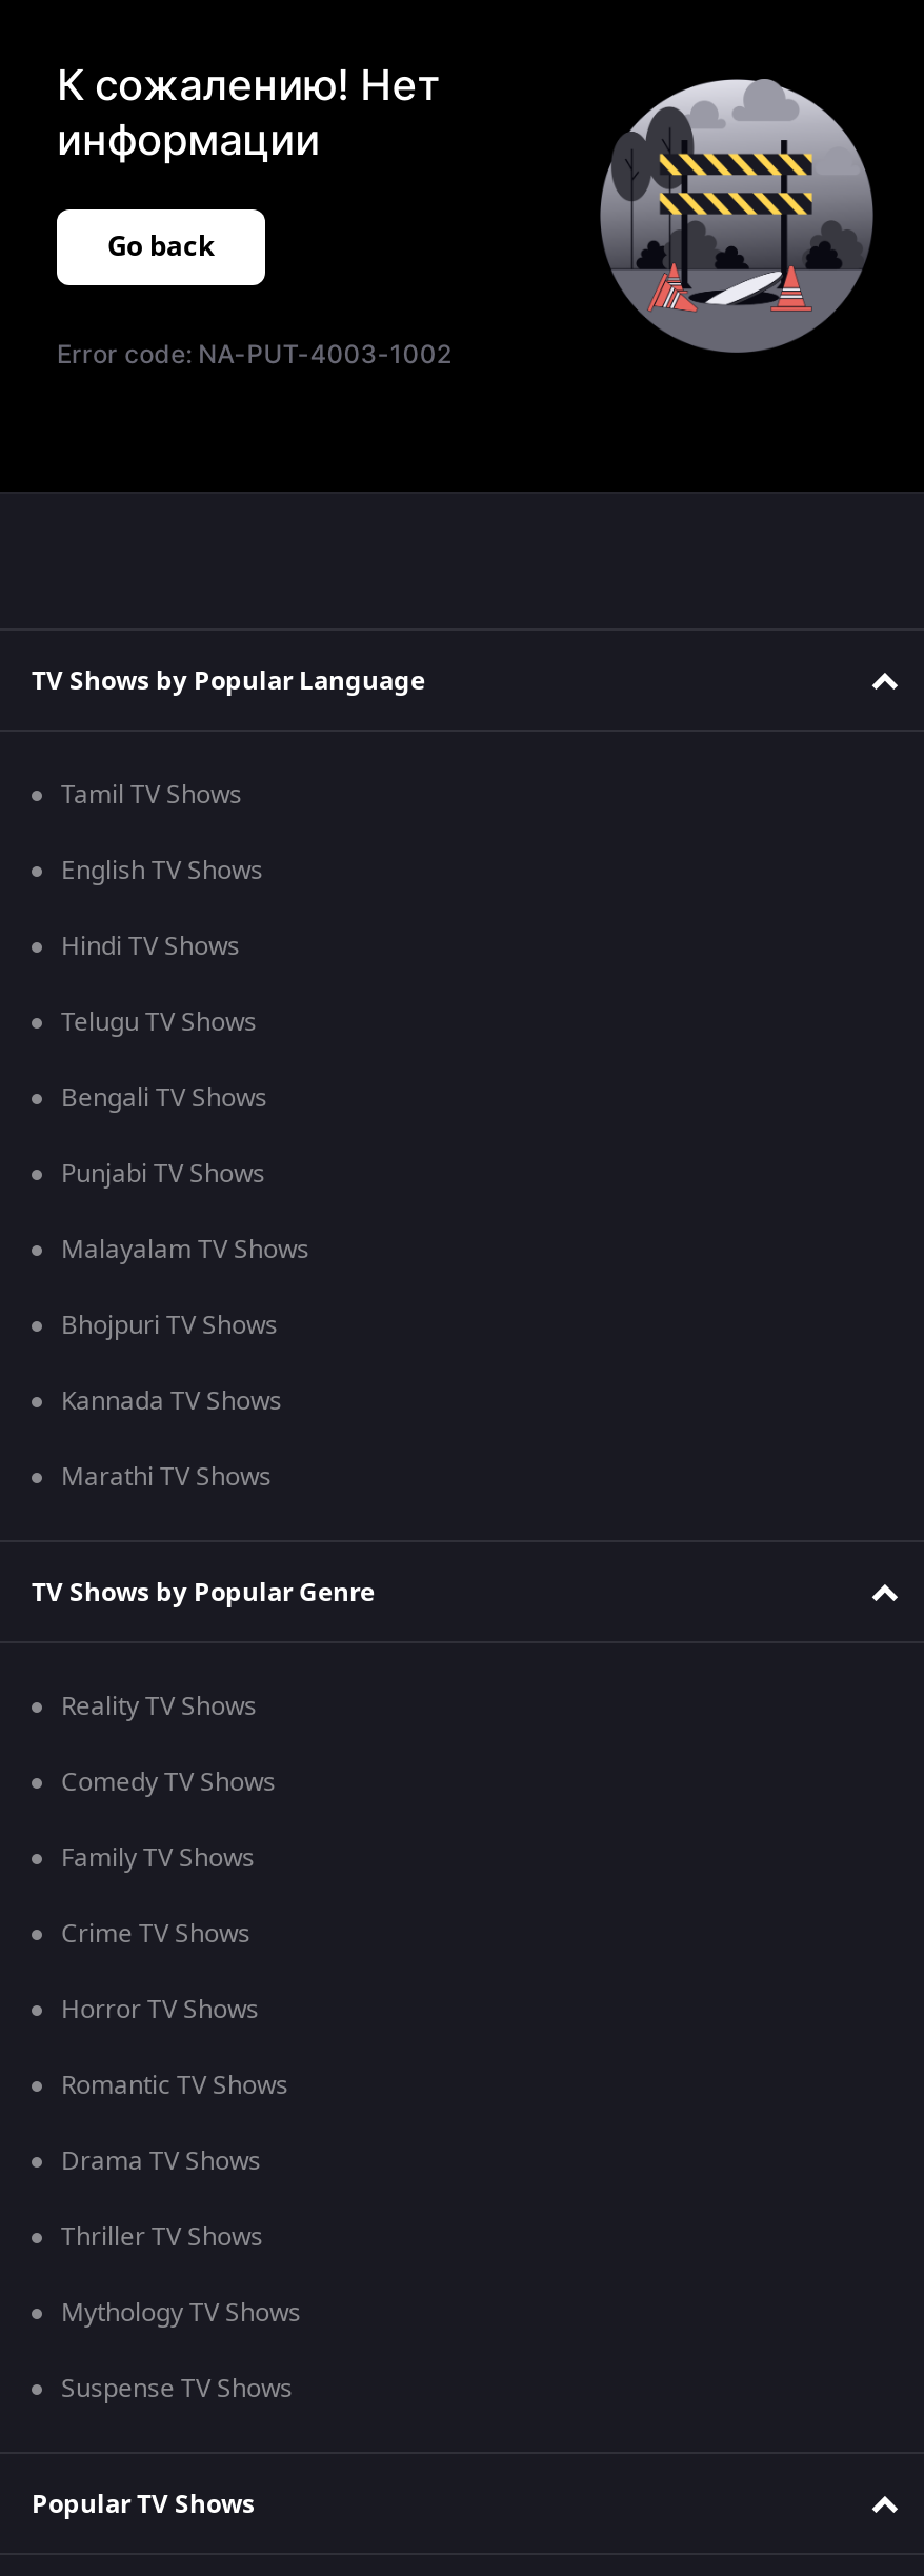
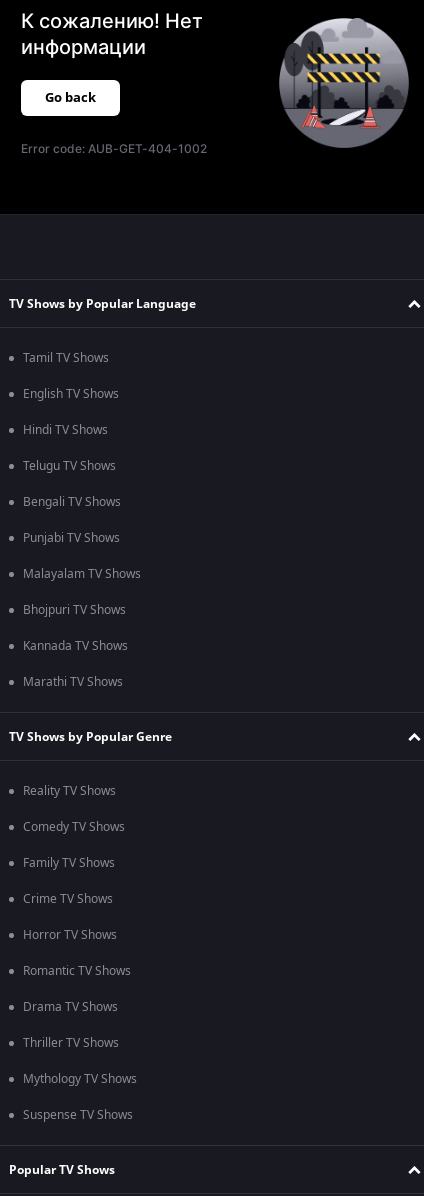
[57,338,451,370] Error code: NA-PUT-4003-1002 -> [21,141,207,156] Error code: AUB-GET-404-1002

